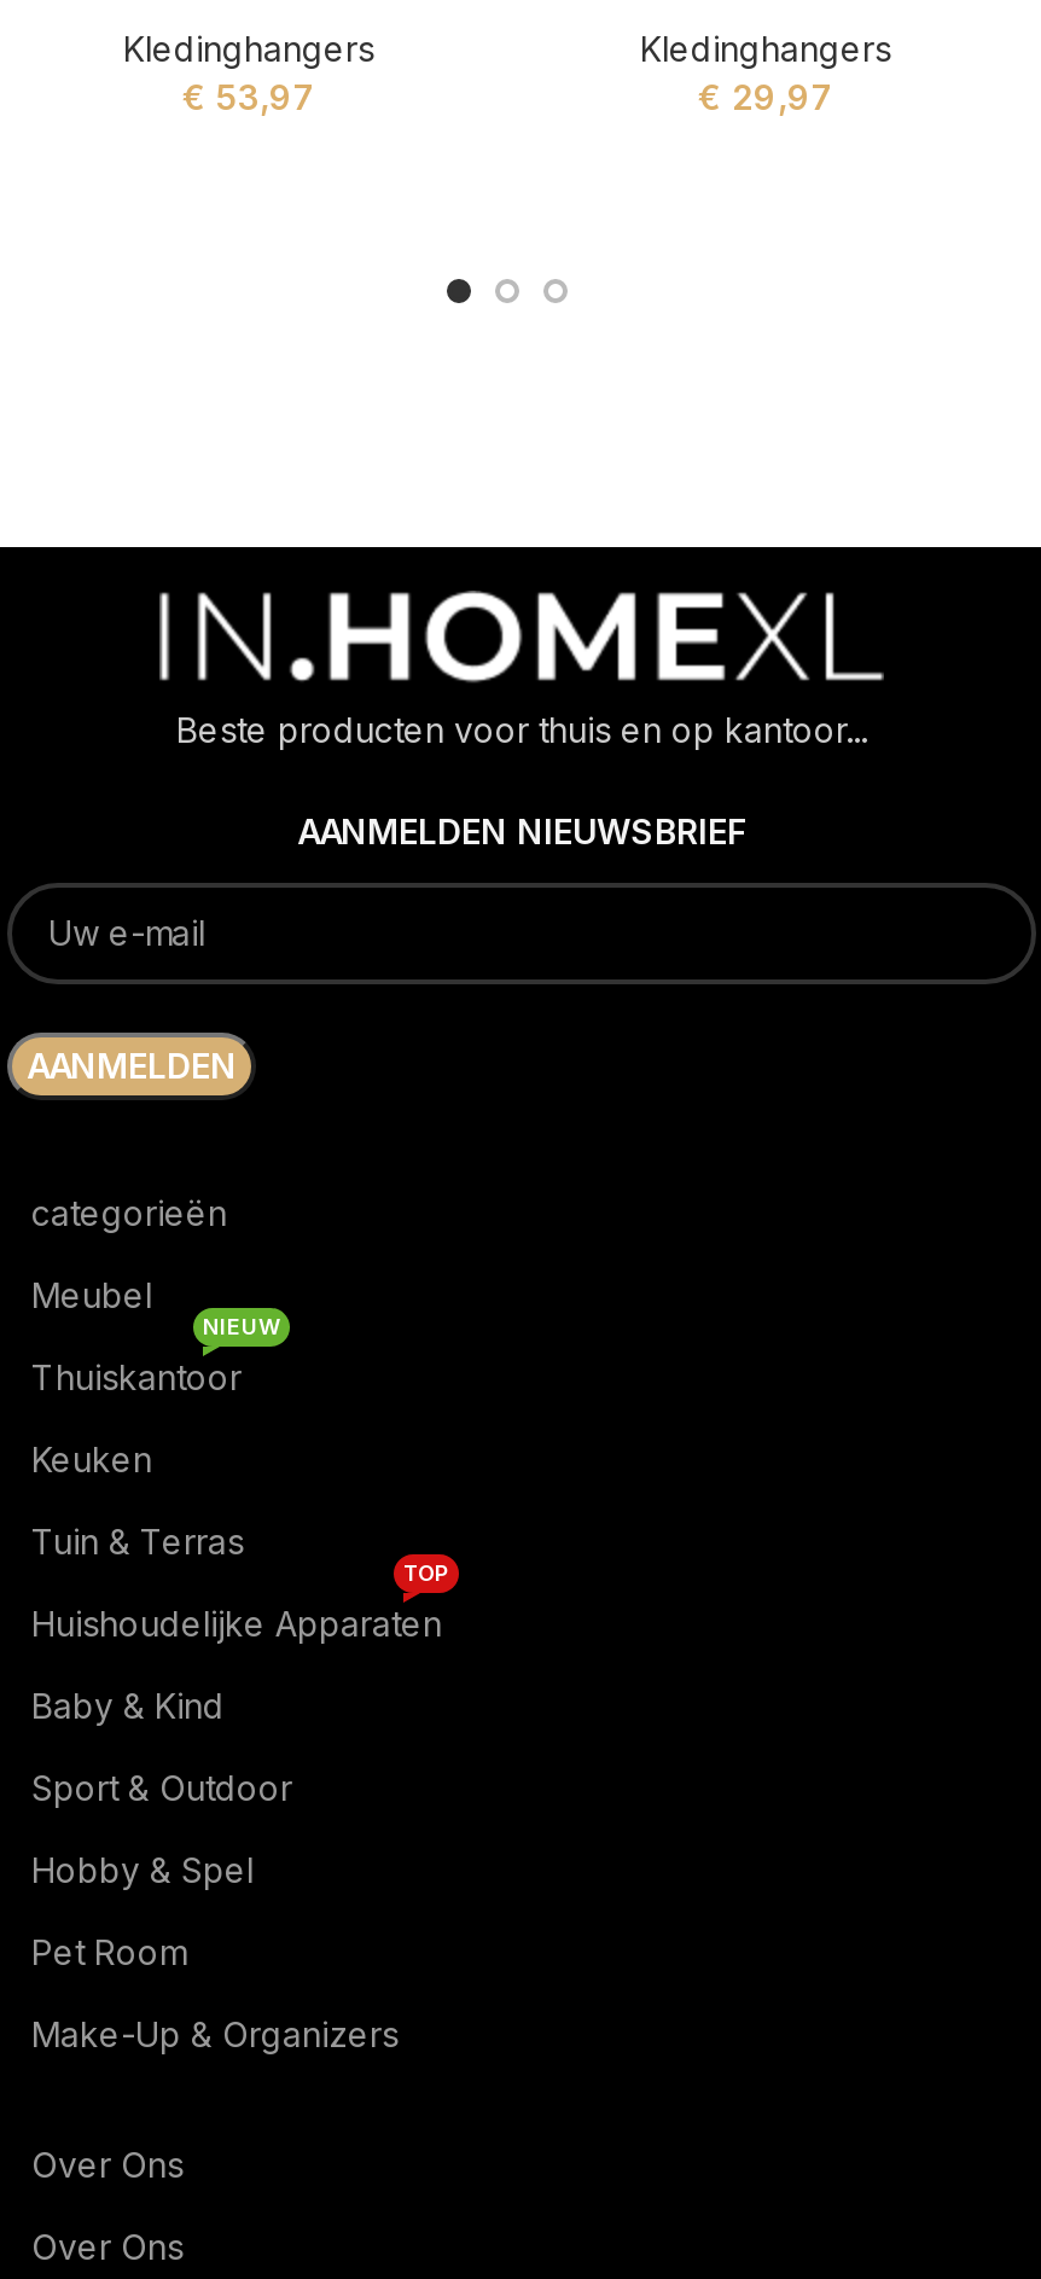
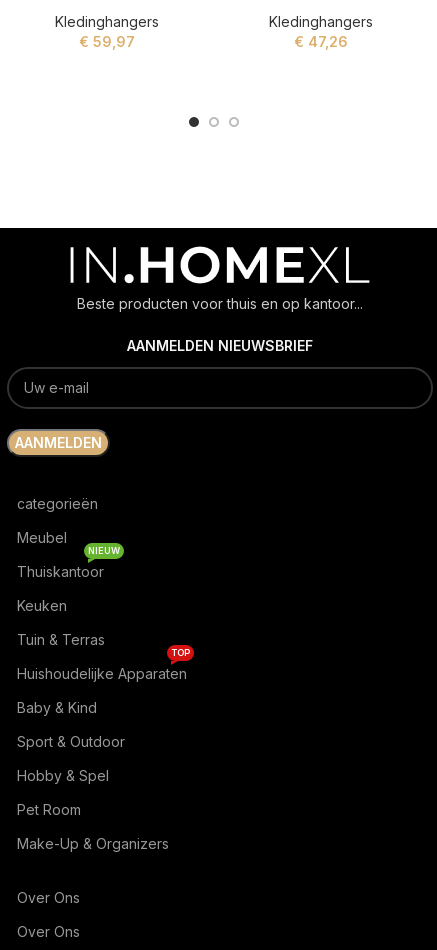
[182,76,315,117] €53,97 -> [79,33,135,50] €59,97
[698,76,833,117] €29,97 -> [294,33,348,50] €47,26

